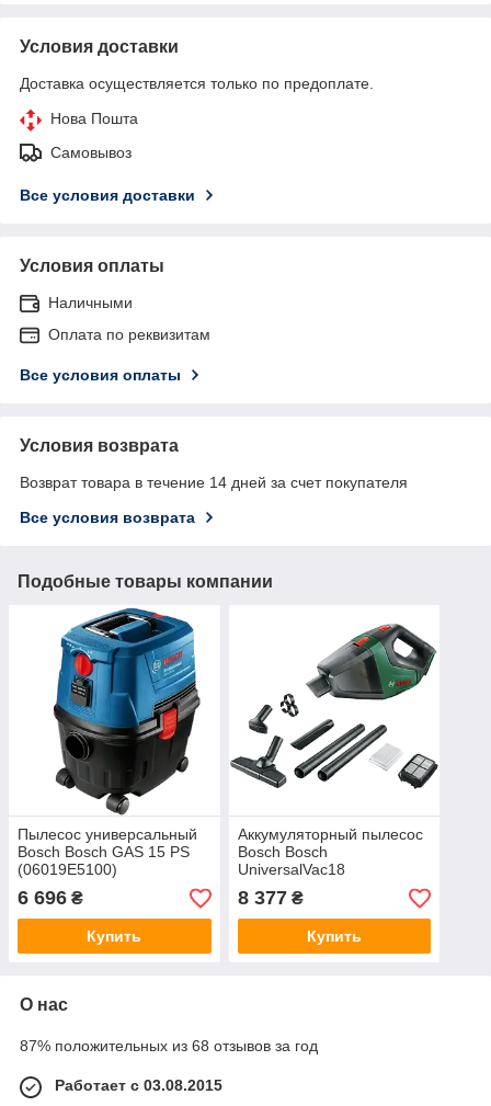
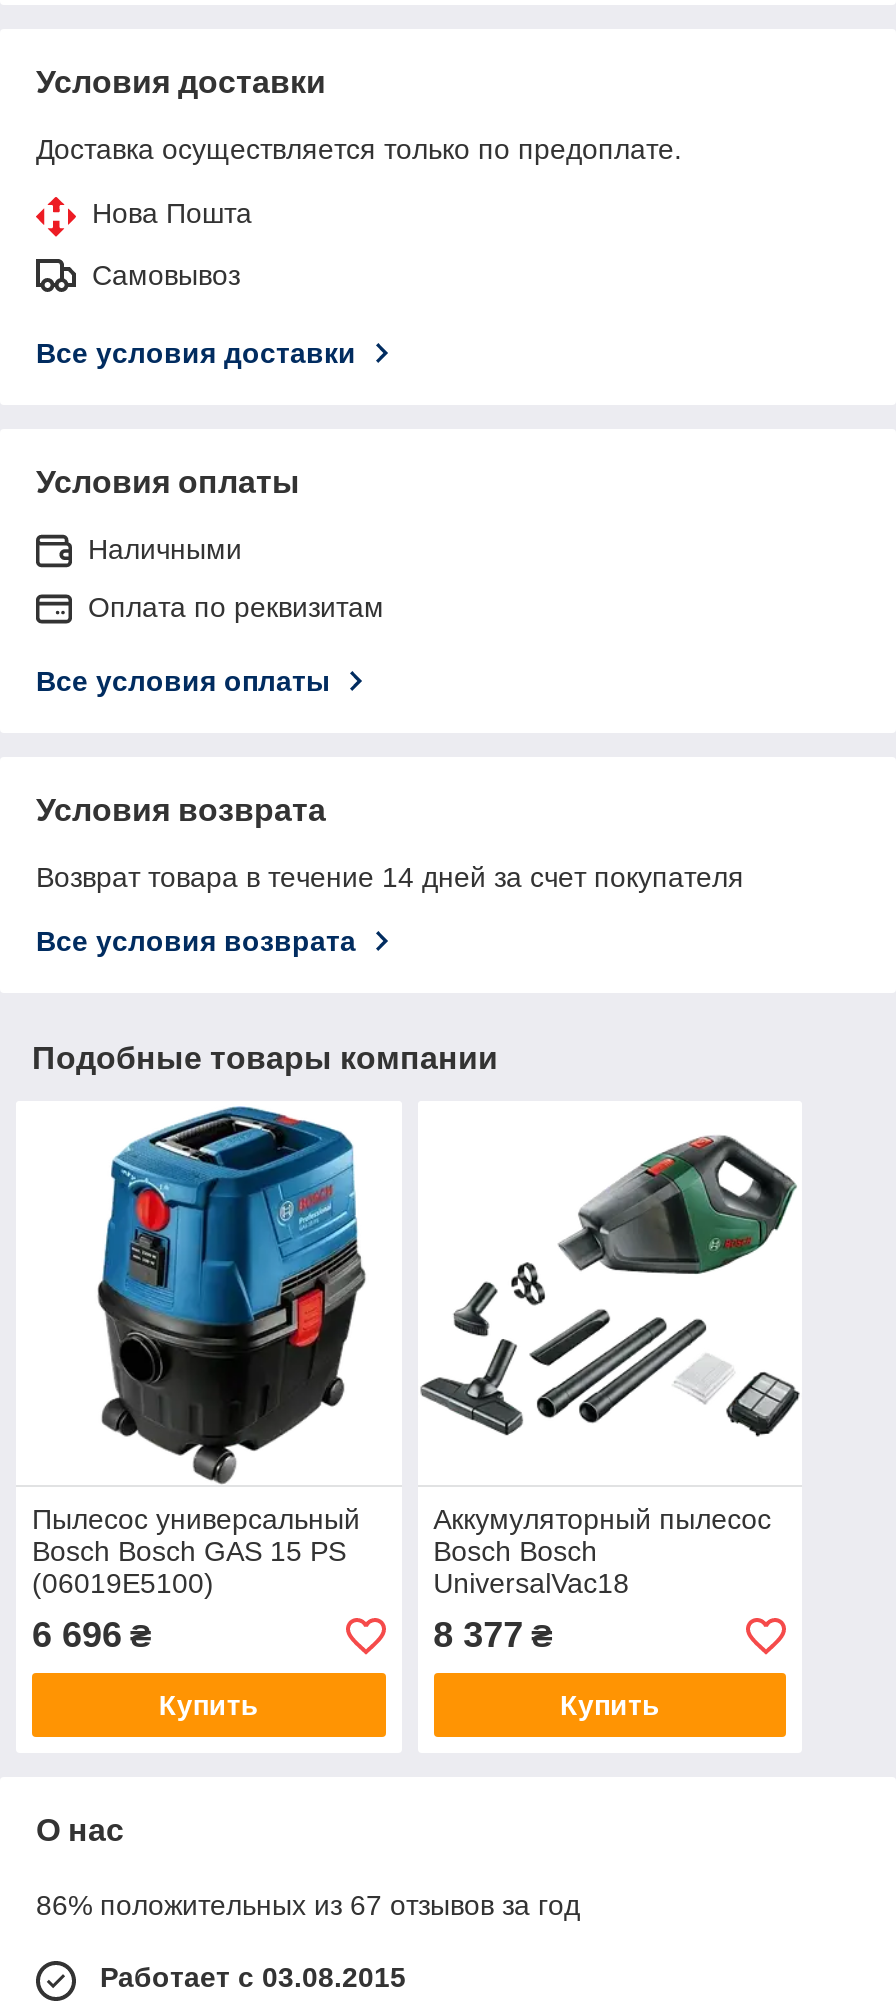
[20,1037,318,1055] 87% положительных из 68 отзывов за год -> [36,1890,580,1922] 86% положительных из 67 отзывов за год

